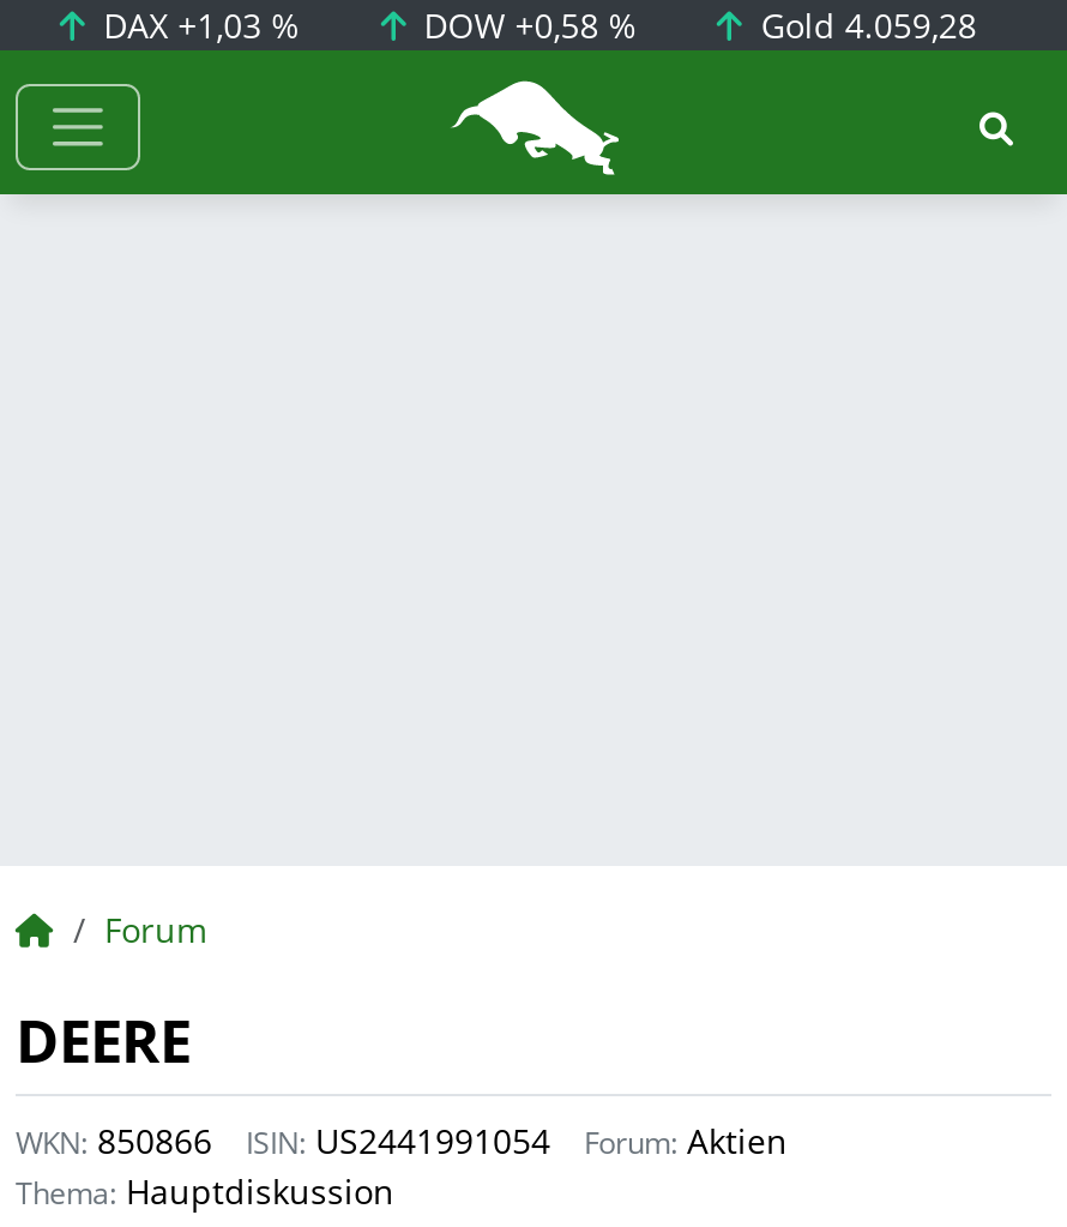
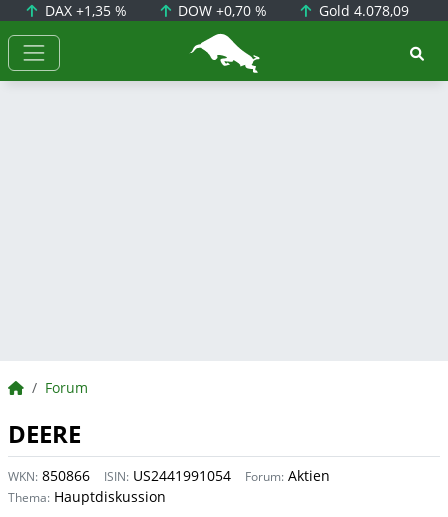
[94,2,300,48] DAX +1,03 % -> [41,1,127,20] DAX +1,35 %
[414,2,637,48] DOW +0,58 % -> [174,1,267,20] DOW +0,70 %
[751,2,977,48] Gold 4.059,28 -> [315,1,409,20] Gold 4.078,09

